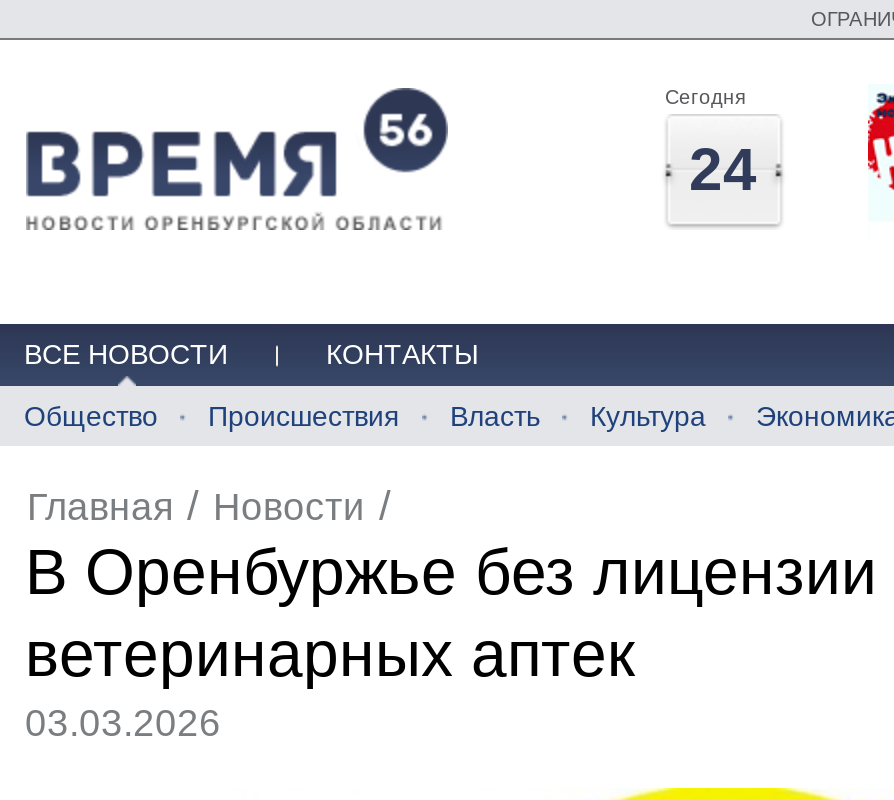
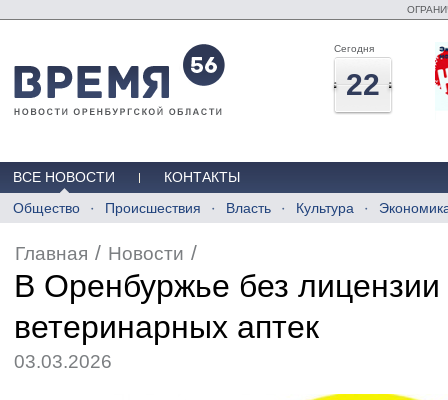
[689,136,757,202] 24 -> [345,68,379,101] 22

